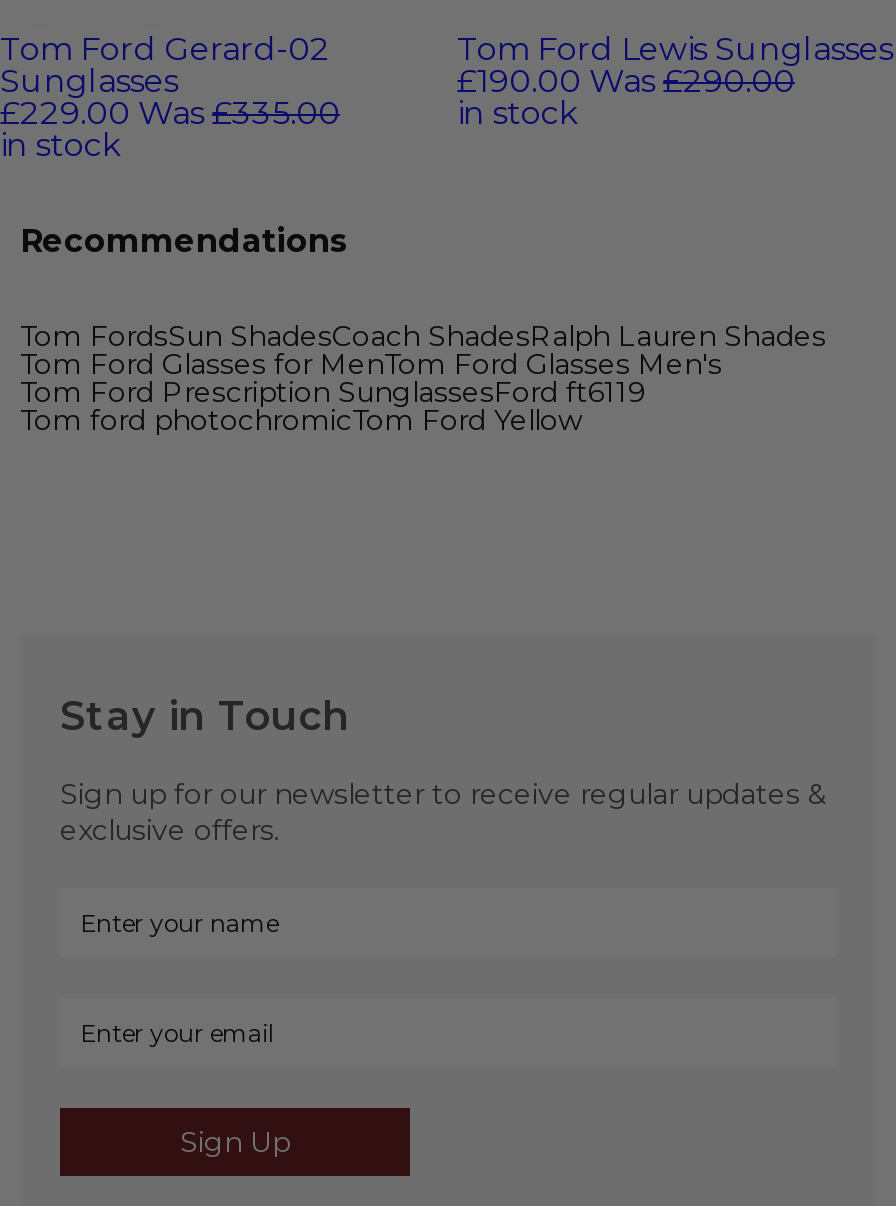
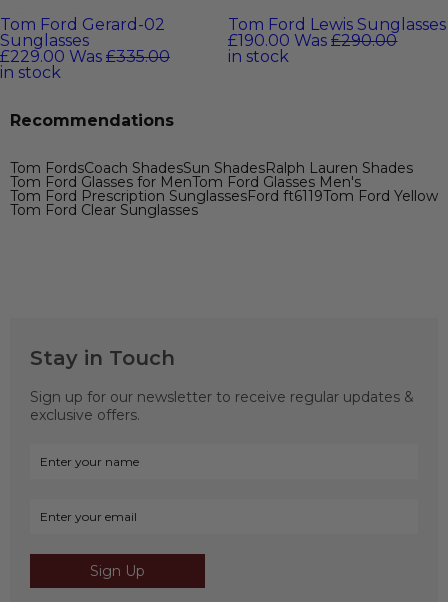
[20,318,826,354] Tom FordsSun ShadesCoach ShadesRalph Lauren Shades -> [10,159,413,177] Tom FordsCoach ShadesSun ShadesRalph Lauren Shades
[20,374,646,438] Tom Ford Prescription SunglassesFord ft6119 | Tom ford photochromicTom Ford Yellow -> [10,187,438,219] Tom Ford Prescription SunglassesFord ft6119Tom Ford Yellow | Tom Ford Clear Sunglasses

